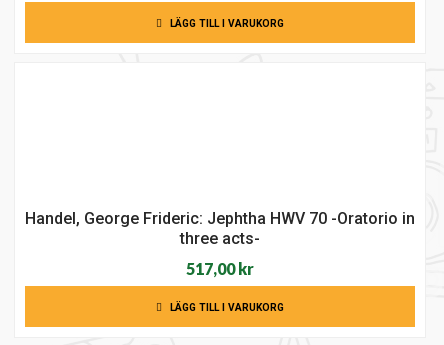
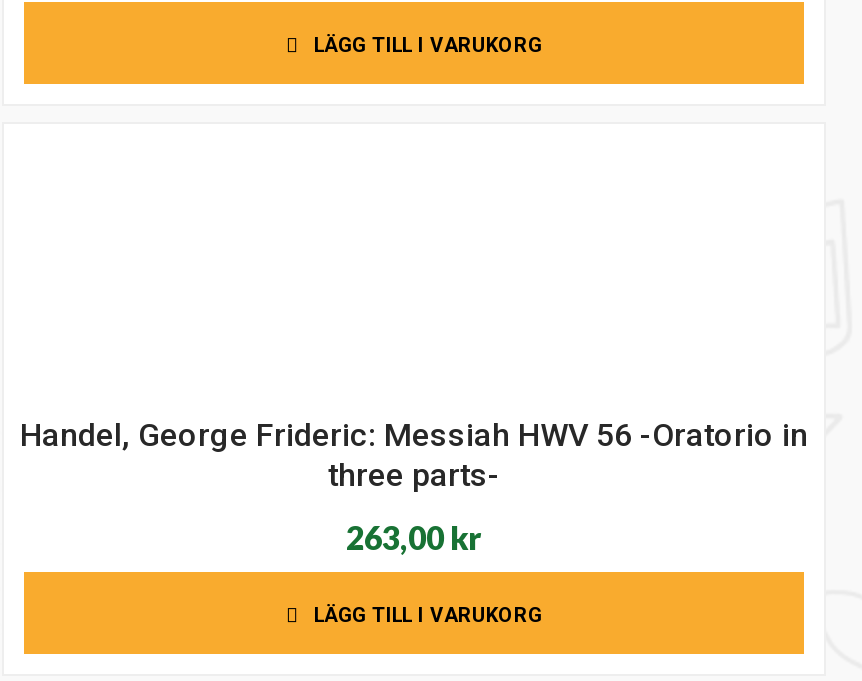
[25,208,415,227] Handel, George Frideric: Jephtha HWV 70 -Oratorio in -> [20,416,808,454] Handel, George Frideric: Messiah HWV 56 -Oratorio in
[180,228,260,247] three acts- -> [328,456,500,494] three parts-
[186,259,254,278] 517,00 kr -> [346,518,482,556] 263,00 kr

